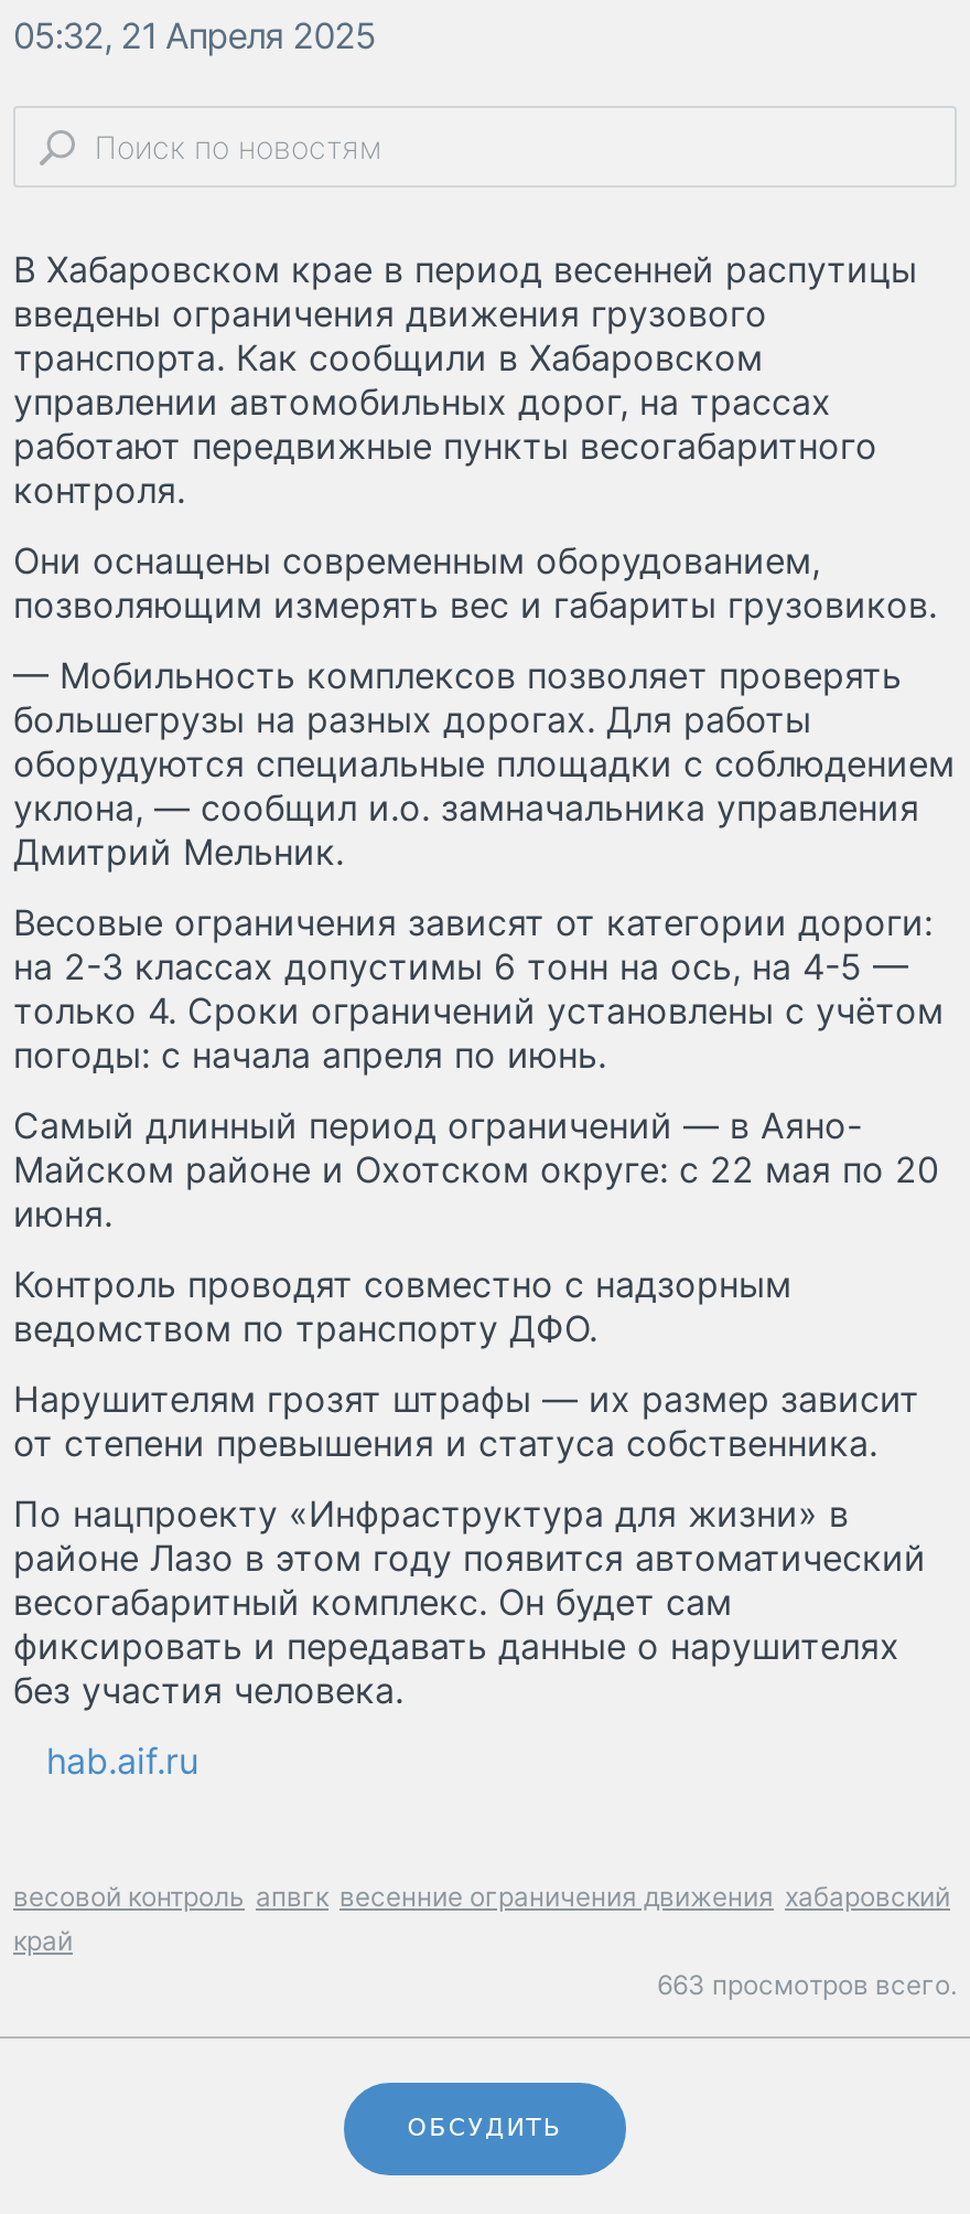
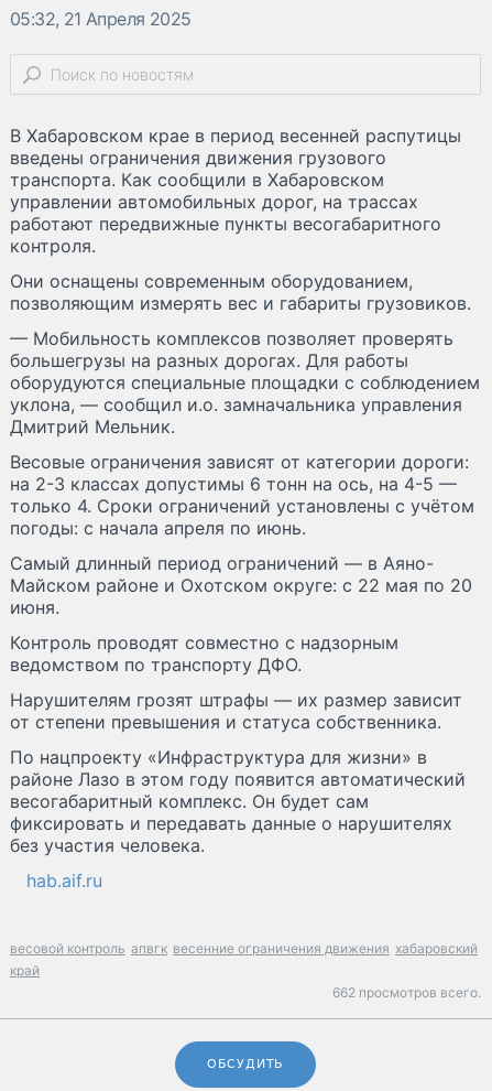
[657,1968,957,2001] 663 просмотров всего. -> [332,984,481,1001] 662 просмотров всего.

